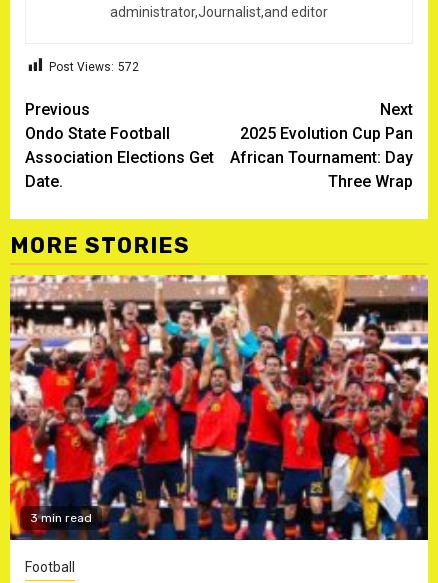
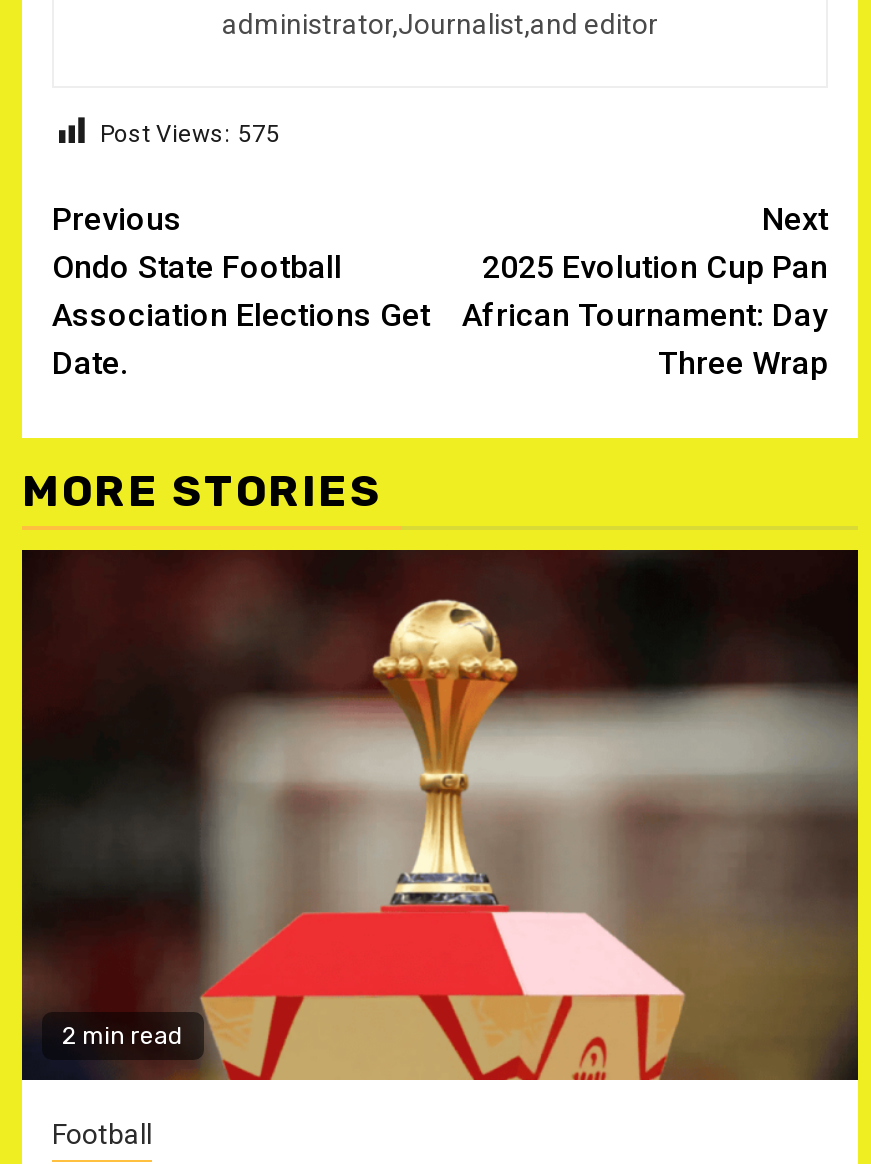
[49,60,139,74] Post Views: 572 -> [100,120,280,148] Post Views: 575
[9,274,429,541] [image] | 3 min read -> [20,548,860,1082] [image] | 2 min read

